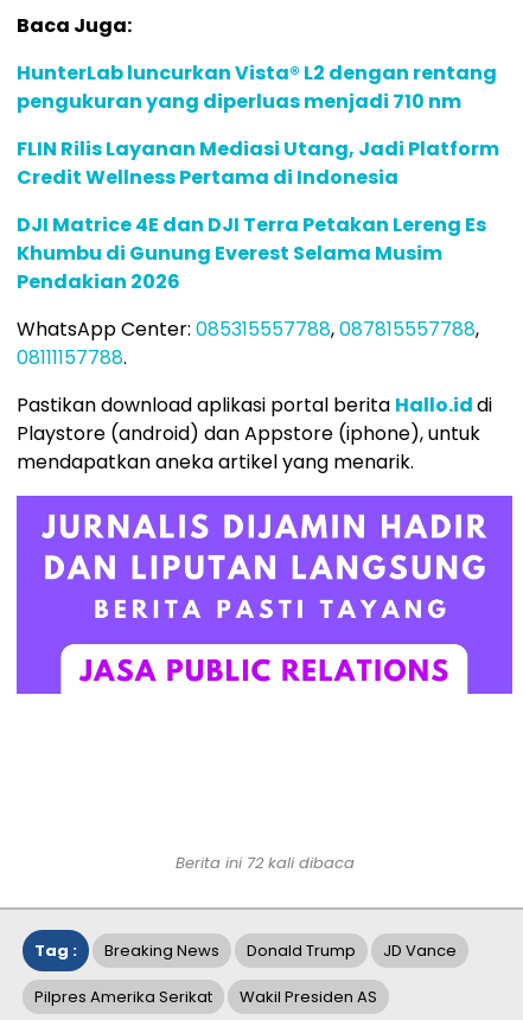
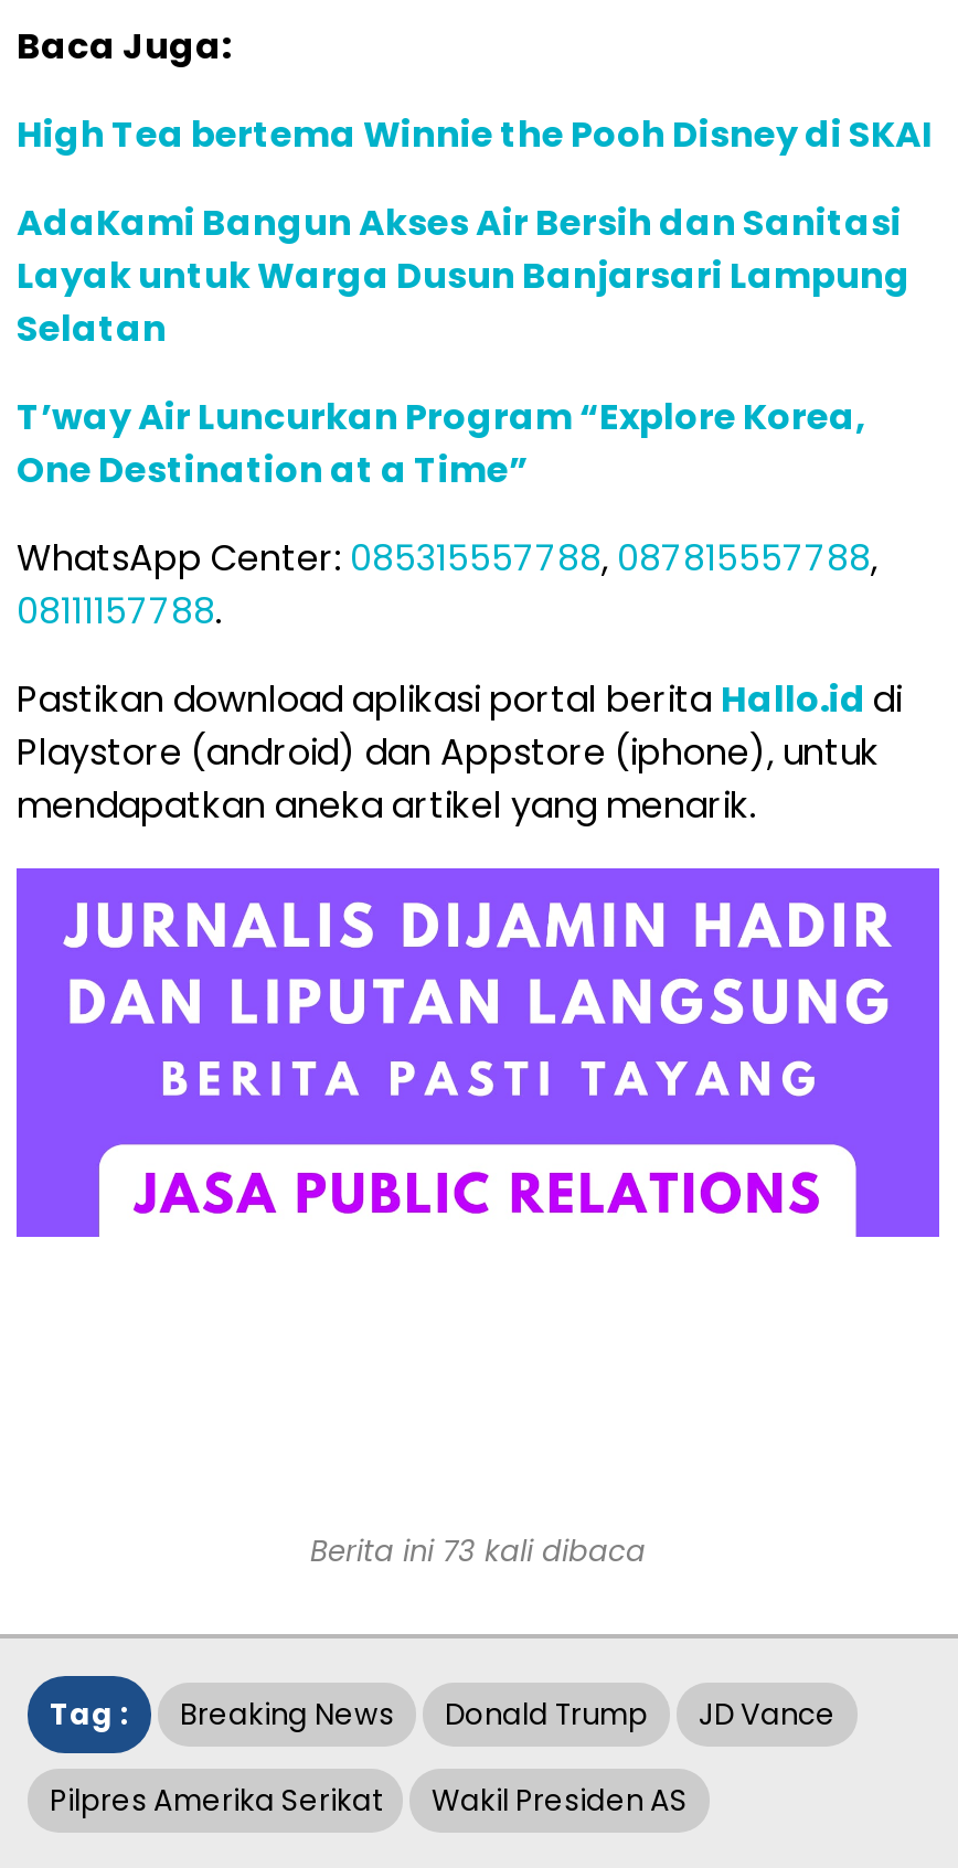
[17,59,497,115] HunterLab luncurkan Vista® L2 dengan rentang | pengukuran yang diperluas menjadi 710 nm -> [17,109,933,160] High Tea bertema Winnie the Pooh Disney di SKAI
[17,135,499,191] FLIN Rilis Layanan Mediasi Utang, Jadi Platform | Credit Wellness Pertama di Indonesia -> [17,198,911,354] AdaKami Bangun Akses Air Bersih dan Sanitasi | Layak untuk Warga Dusun Banjarsari Lampung | Selatan
[17,211,486,295] DJI Matrice 4E dan DJI Terra Petakan Lereng Es | Khumbu di Gunung Everest Selama Musim | Pendakian 2026 -> [17,392,866,495] T’way Air Luncurkan Program “Explore Korea, | One Destination at a Time”
[175,851,354,874] Berita ini 72 kali dibaca -> [310,1530,646,1572] Berita ini 73 kali dibaca

